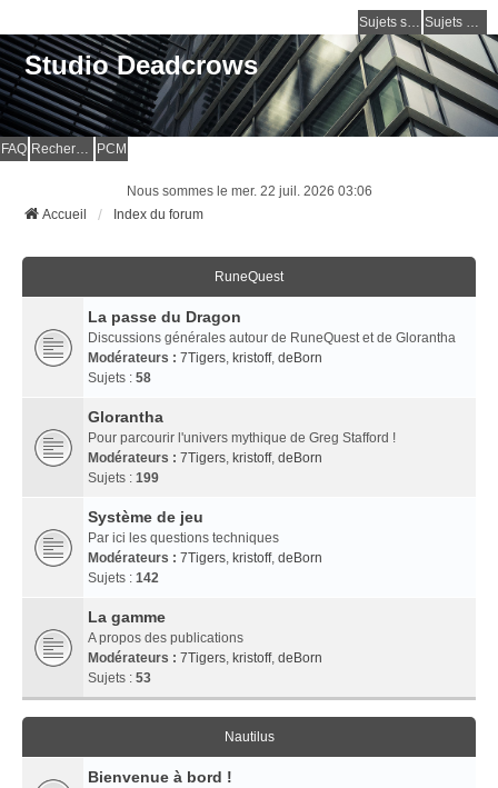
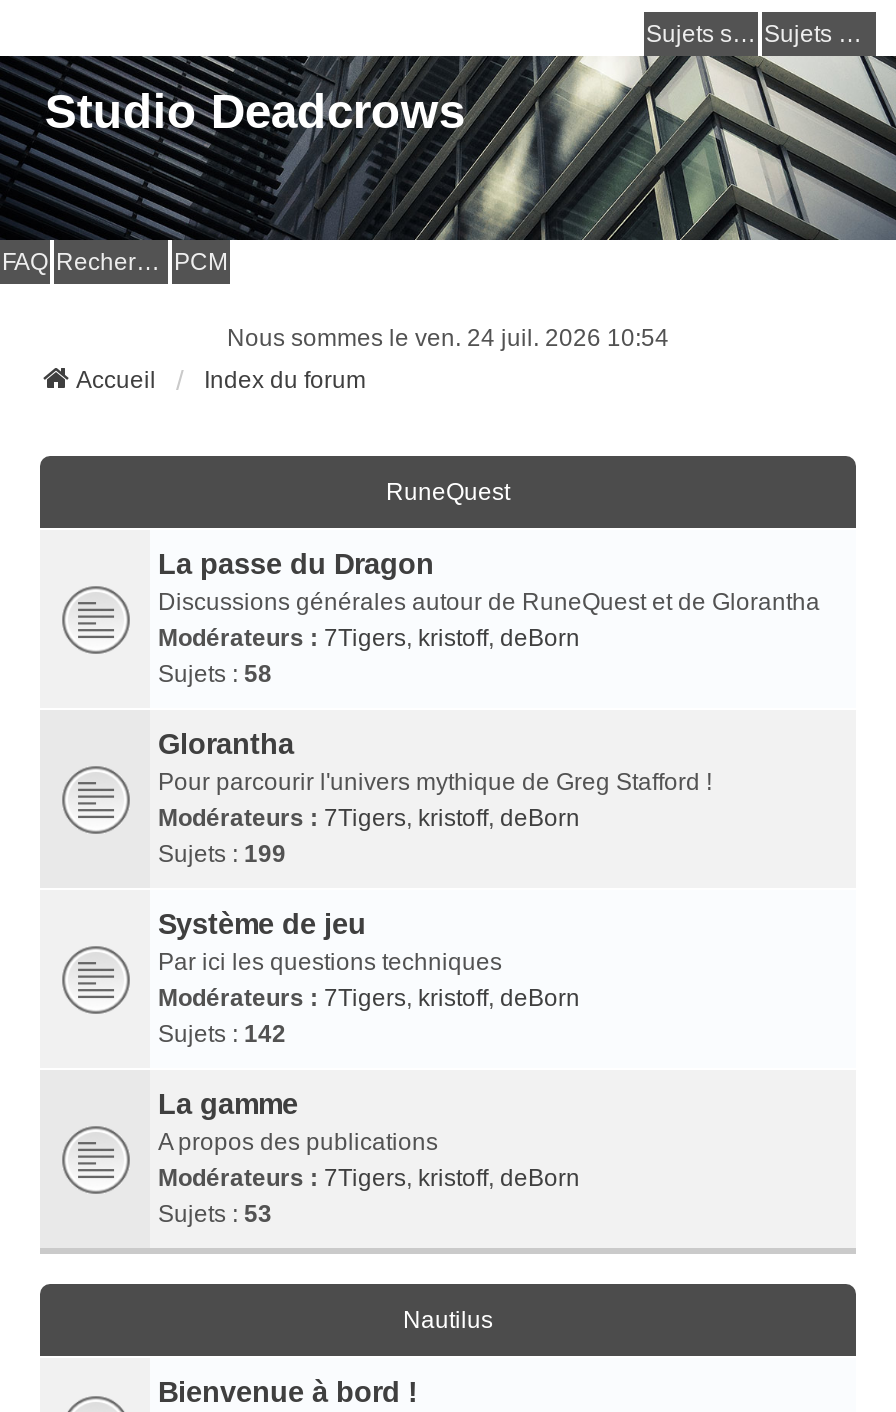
[126,183,372,199] Nous sommes le mer. 22 juil. 2026 03:06 -> [227,324,669,352] Nous sommes le ven. 24 juil. 2026 10:54

